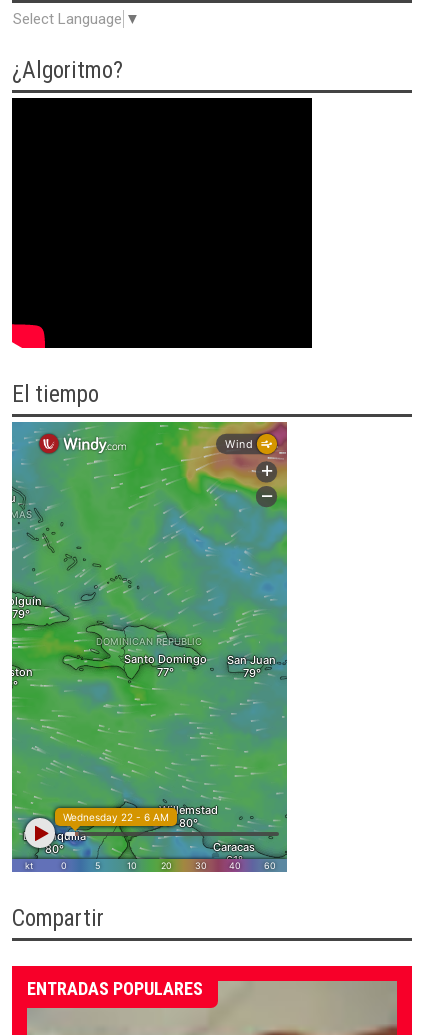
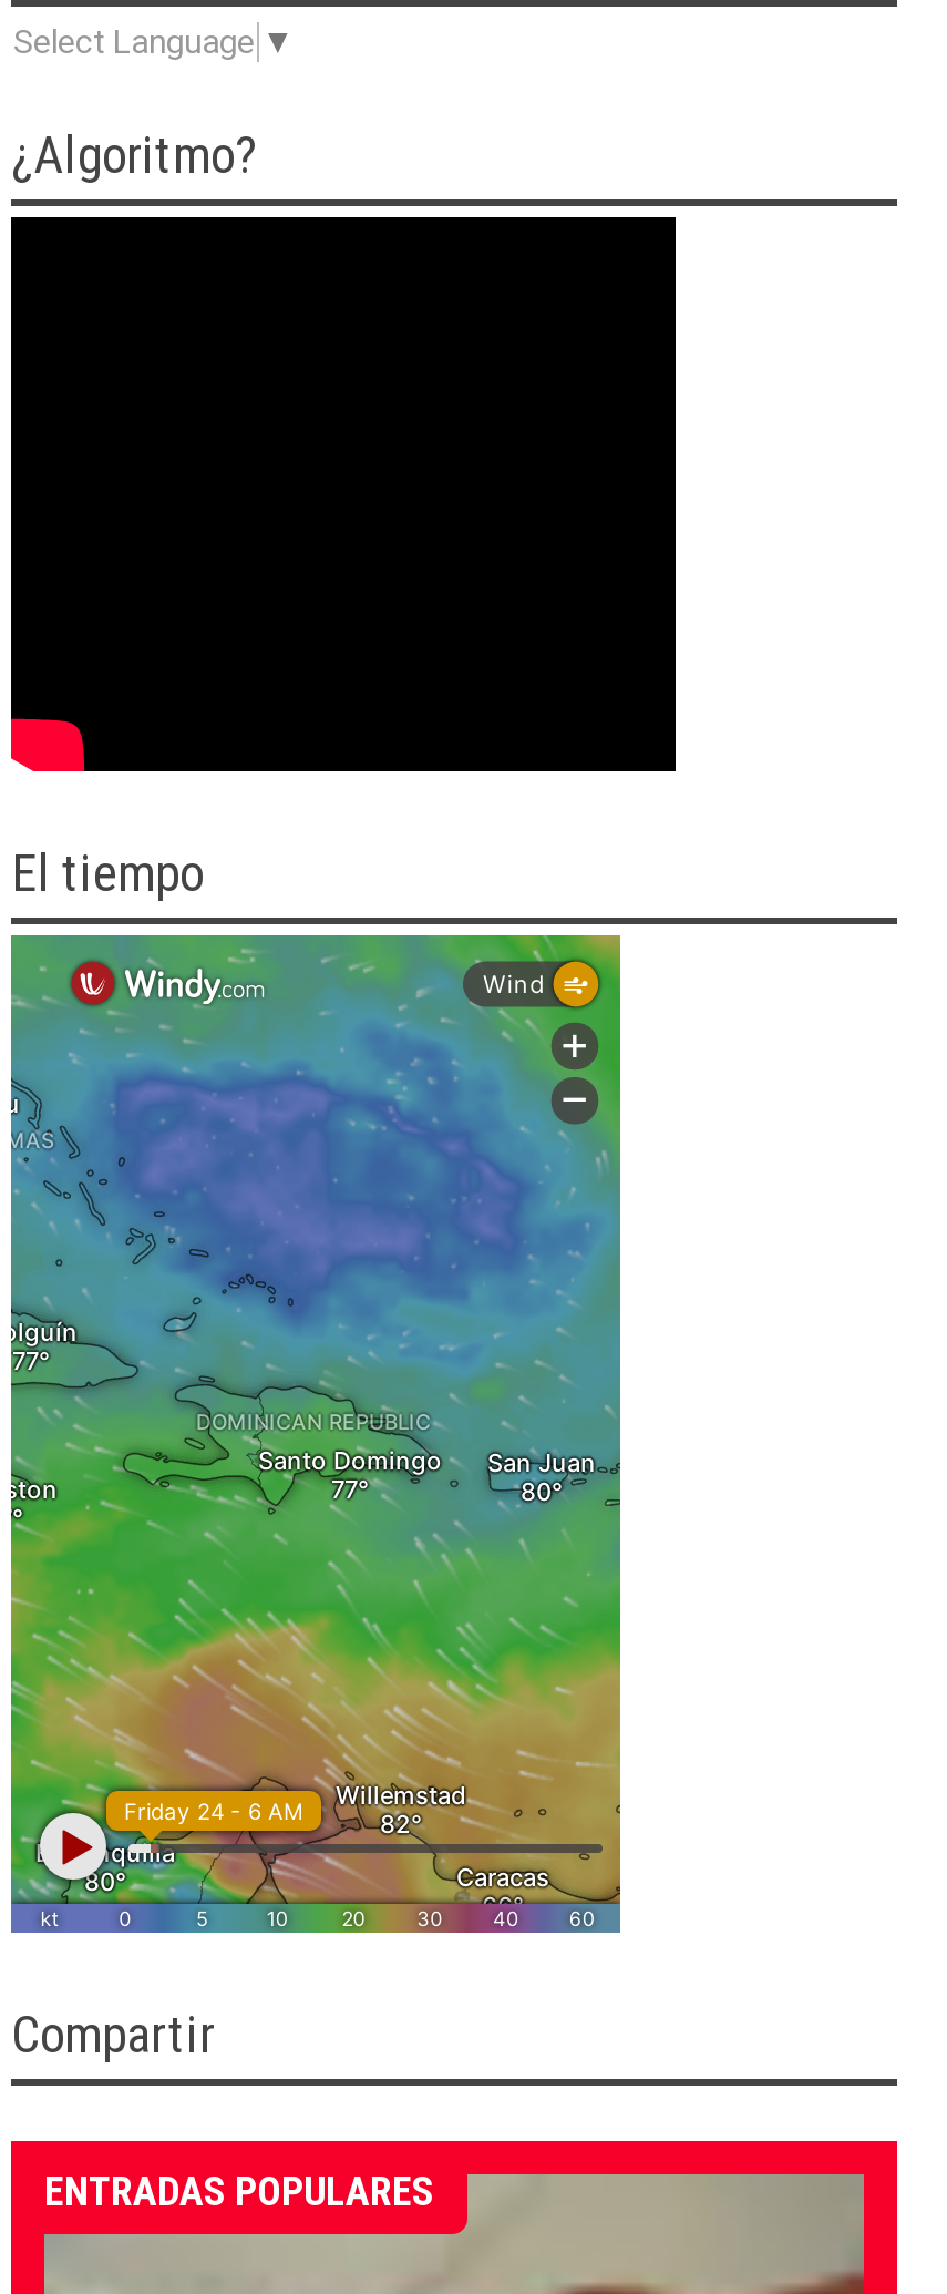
[12,422,288,859] [image] -> [11,935,622,1904] [image]

